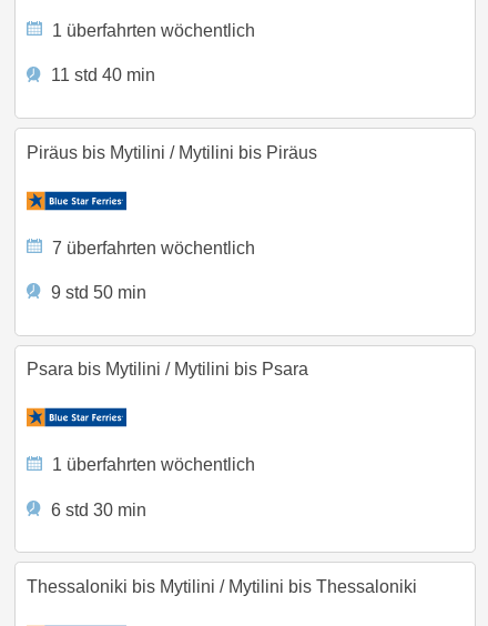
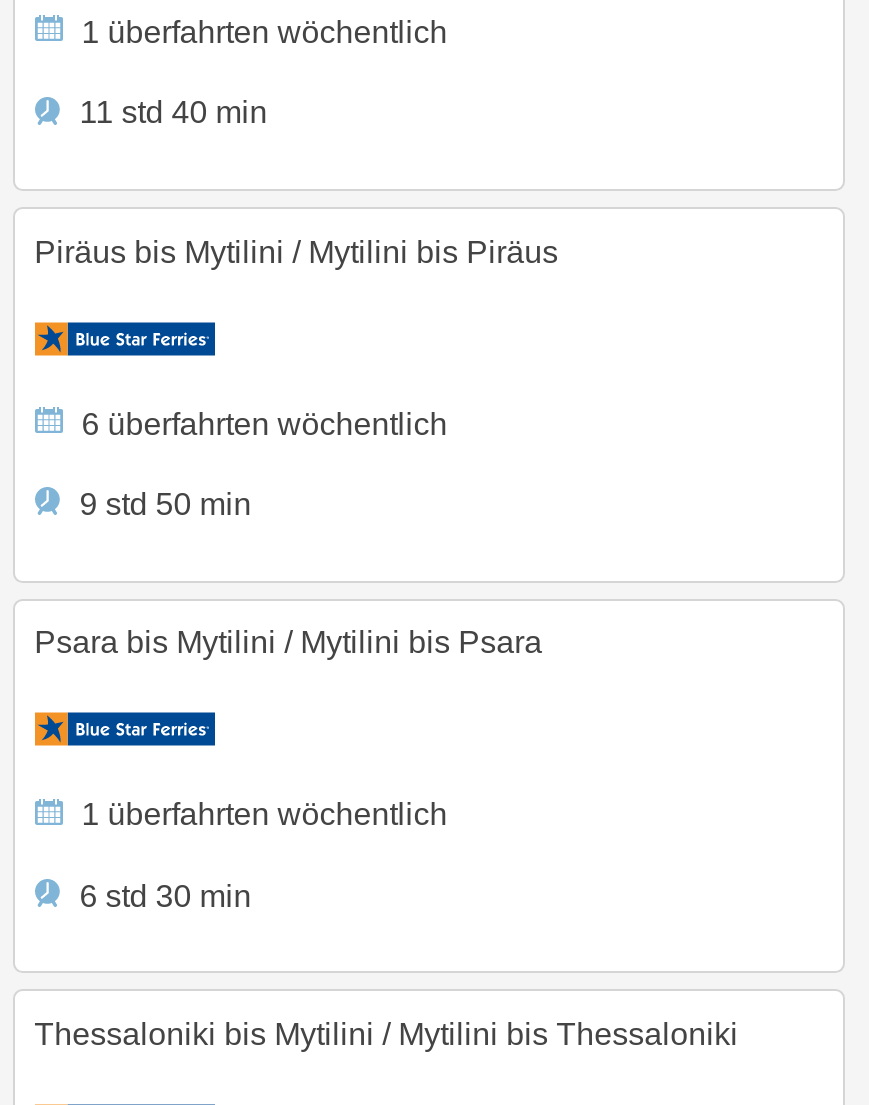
[48,239,255,258] 7 überfahrten wöchentlich -> [73,407,447,441] 6 überfahrten wöchentlich

